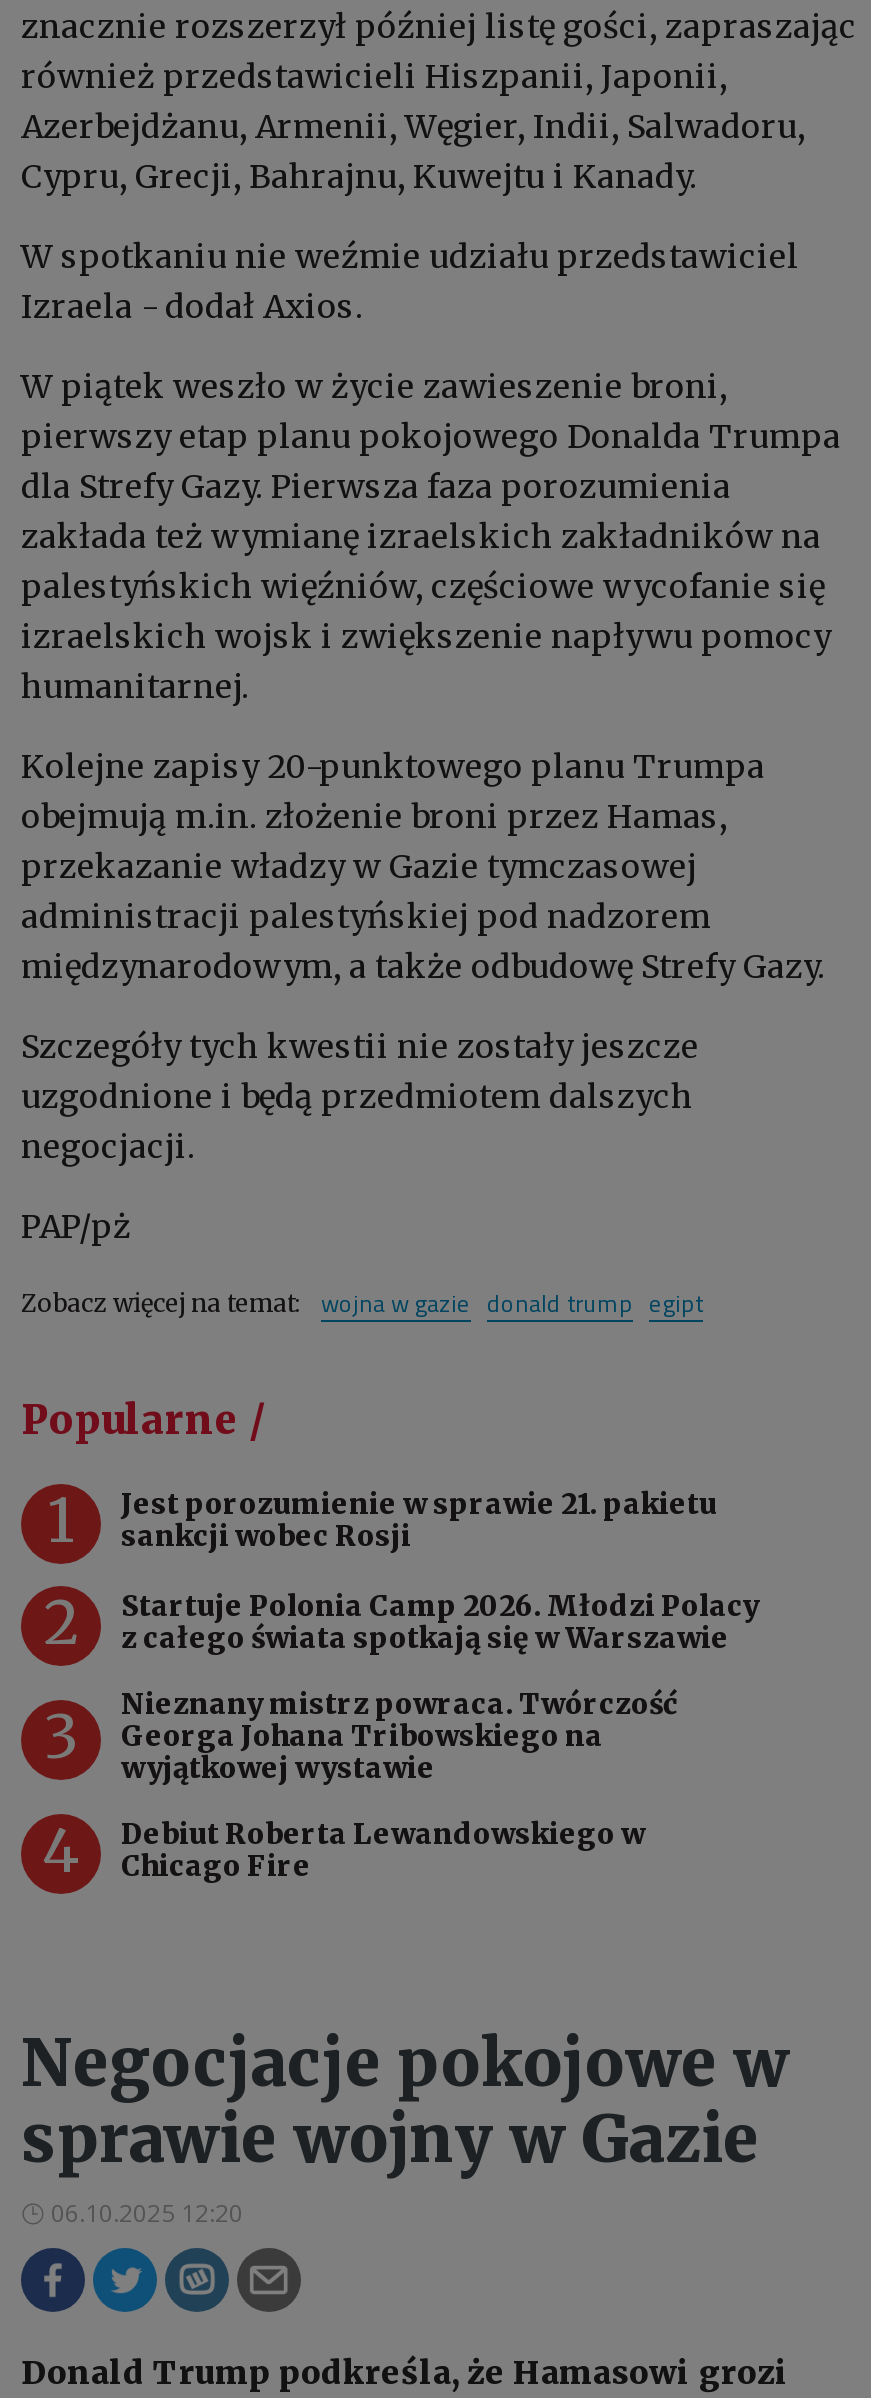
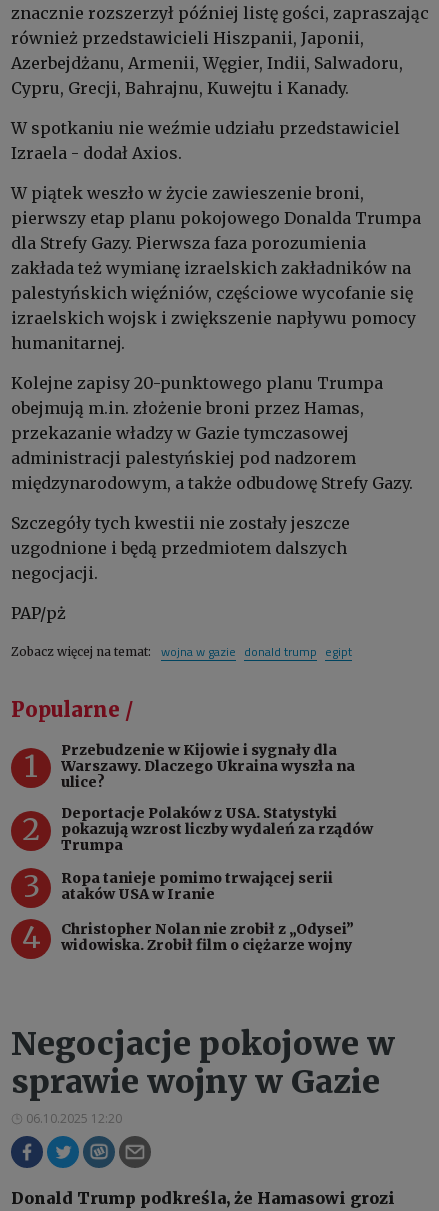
[121,1485,717,1553] Jest porozumienie w sprawie 21. pakietu | sankcji wobec Rosji -> [61,741,355,791] Przebudzenie w Kijowie i sygnały dla | Warszawy. Dlaczego Ukraina wyszła na | ulice?
[121,1587,759,1655] Startuje Polonia Camp 2026. Młodzi Polacy | z całego świata spotkają się w Warszawie -> [61,804,373,854] Deportacje Polaków z USA. Statystyki | pokazują wzrost liczby wydaleń za rządów | Trumpa
[121,1685,677,1785] Nieznany mistrz powraca. Twórczość | Georga Johana Tribowskiego na | wyjątkowej wystawie -> [61,869,333,903] Ropa tanieje pomimo trwającej serii | ataków USA w Iranie
[121,1815,645,1883] Debiut Roberta Lewandowskiego w | Chicago Fire -> [61,920,354,954] Christopher Nolan nie zrobił z „Odysei” | widowiska. Zrobił film o ciężarze wojny

